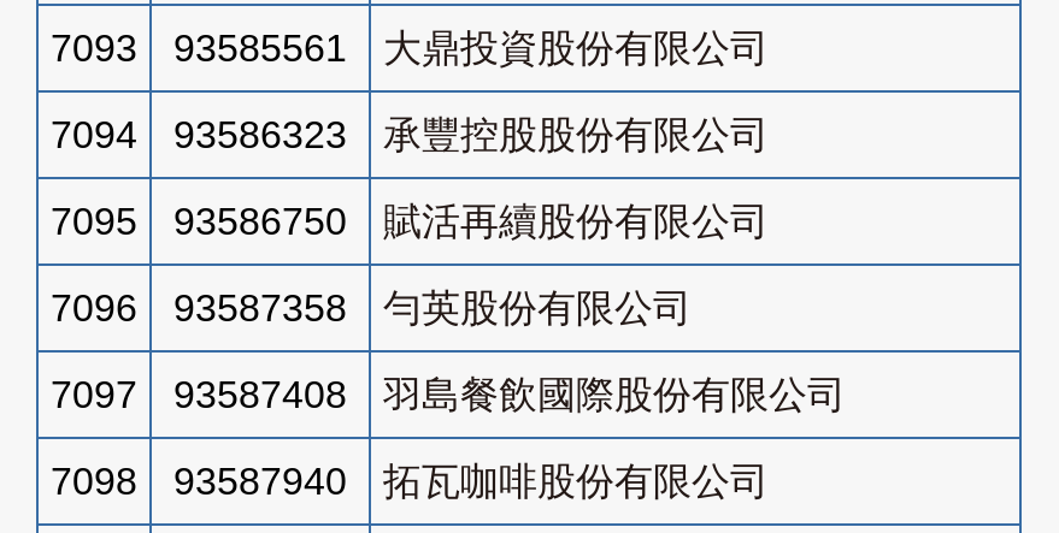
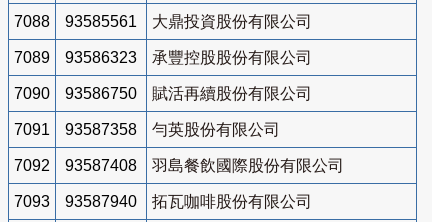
[51,27,769,68] 7093 93585561 大鼎投資股份有限公司 -> [14,13,312,30] 7088 93585561 大鼎投資股份有限公司
[51,114,769,155] 7094 93586323 承豐控股股份有限公司 -> [14,49,312,66] 7089 93586323 承豐控股股份有限公司
[51,201,769,242] 7095 93586750 賦活再續股份有限公司 -> [14,85,312,102] 7090 93586750 賦活再續股份有限公司
[51,287,692,328] 7096 93587358 勻英股份有限公司 -> [14,121,280,138] 7091 93587358 勻英股份有限公司
[51,374,846,415] 7097 93587408 羽島餐飲國際股份有限公司 -> [14,157,344,174] 7092 93587408 羽島餐飲國際股份有限公司
[51,461,769,501] 7098 93587940 拓瓦咖啡股份有限公司 -> [14,193,312,210] 7093 93587940 拓瓦咖啡股份有限公司

